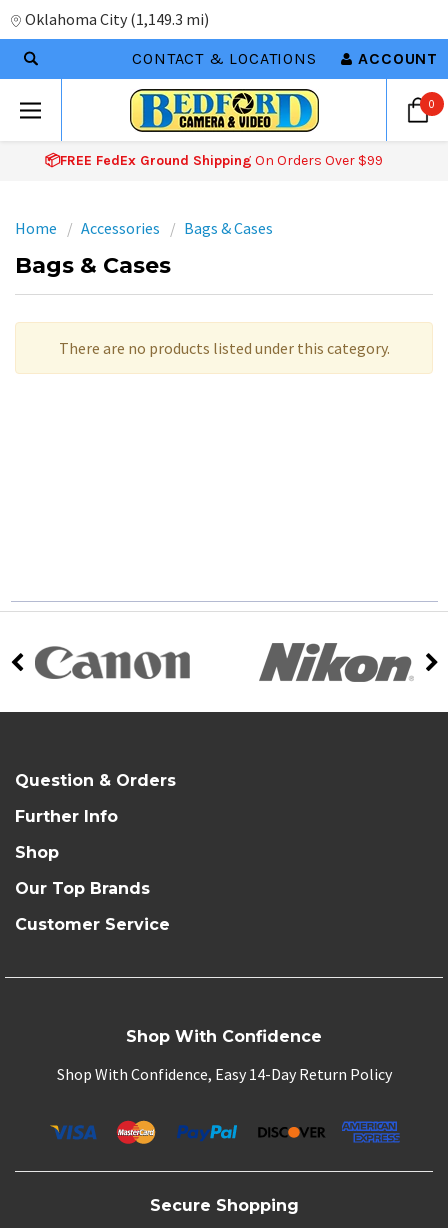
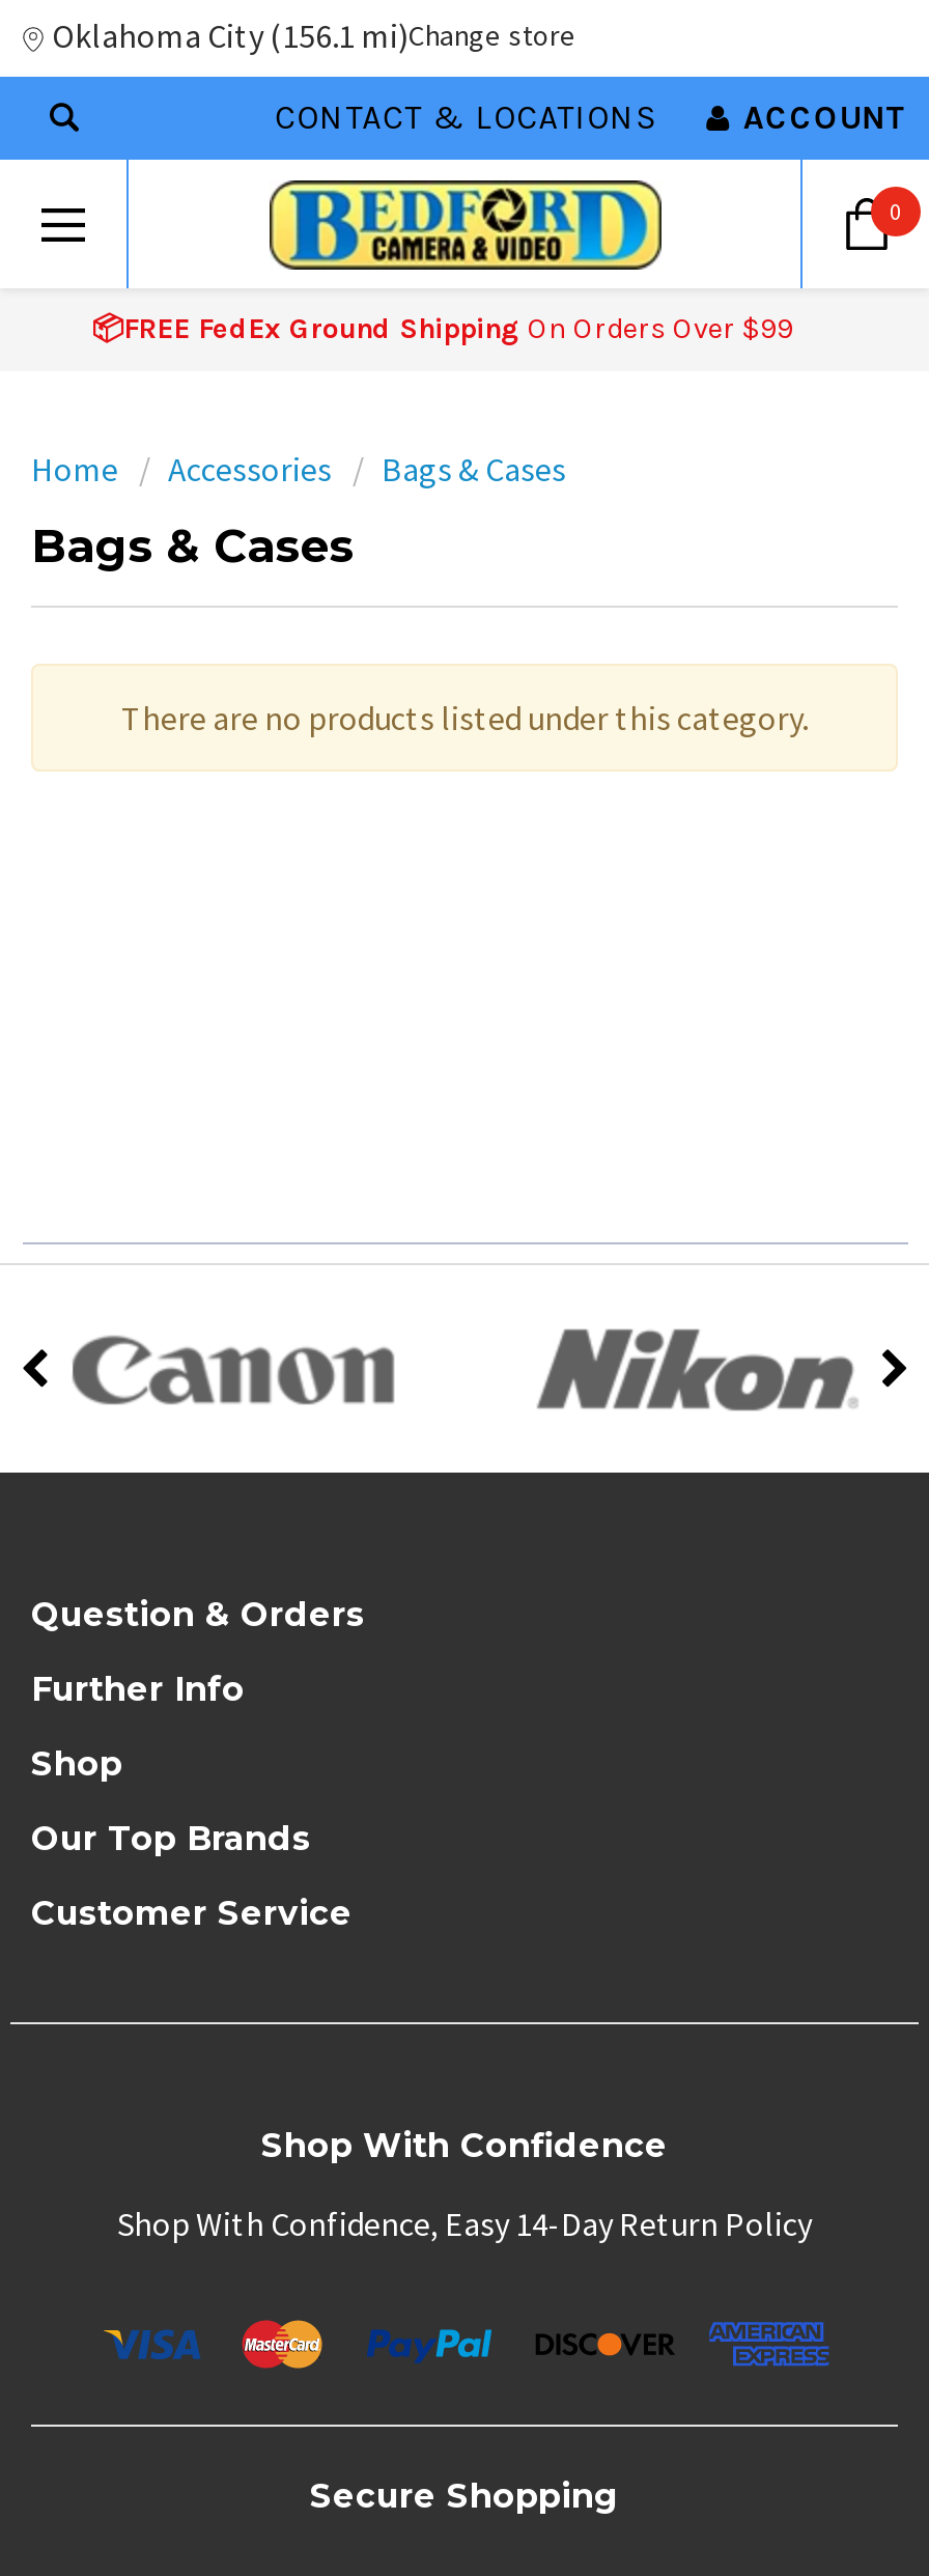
[25,9,209,29] Oklahoma City (1,149.3 mi) -> [52,15,576,56] Oklahoma City (156.1 mi)Change store

